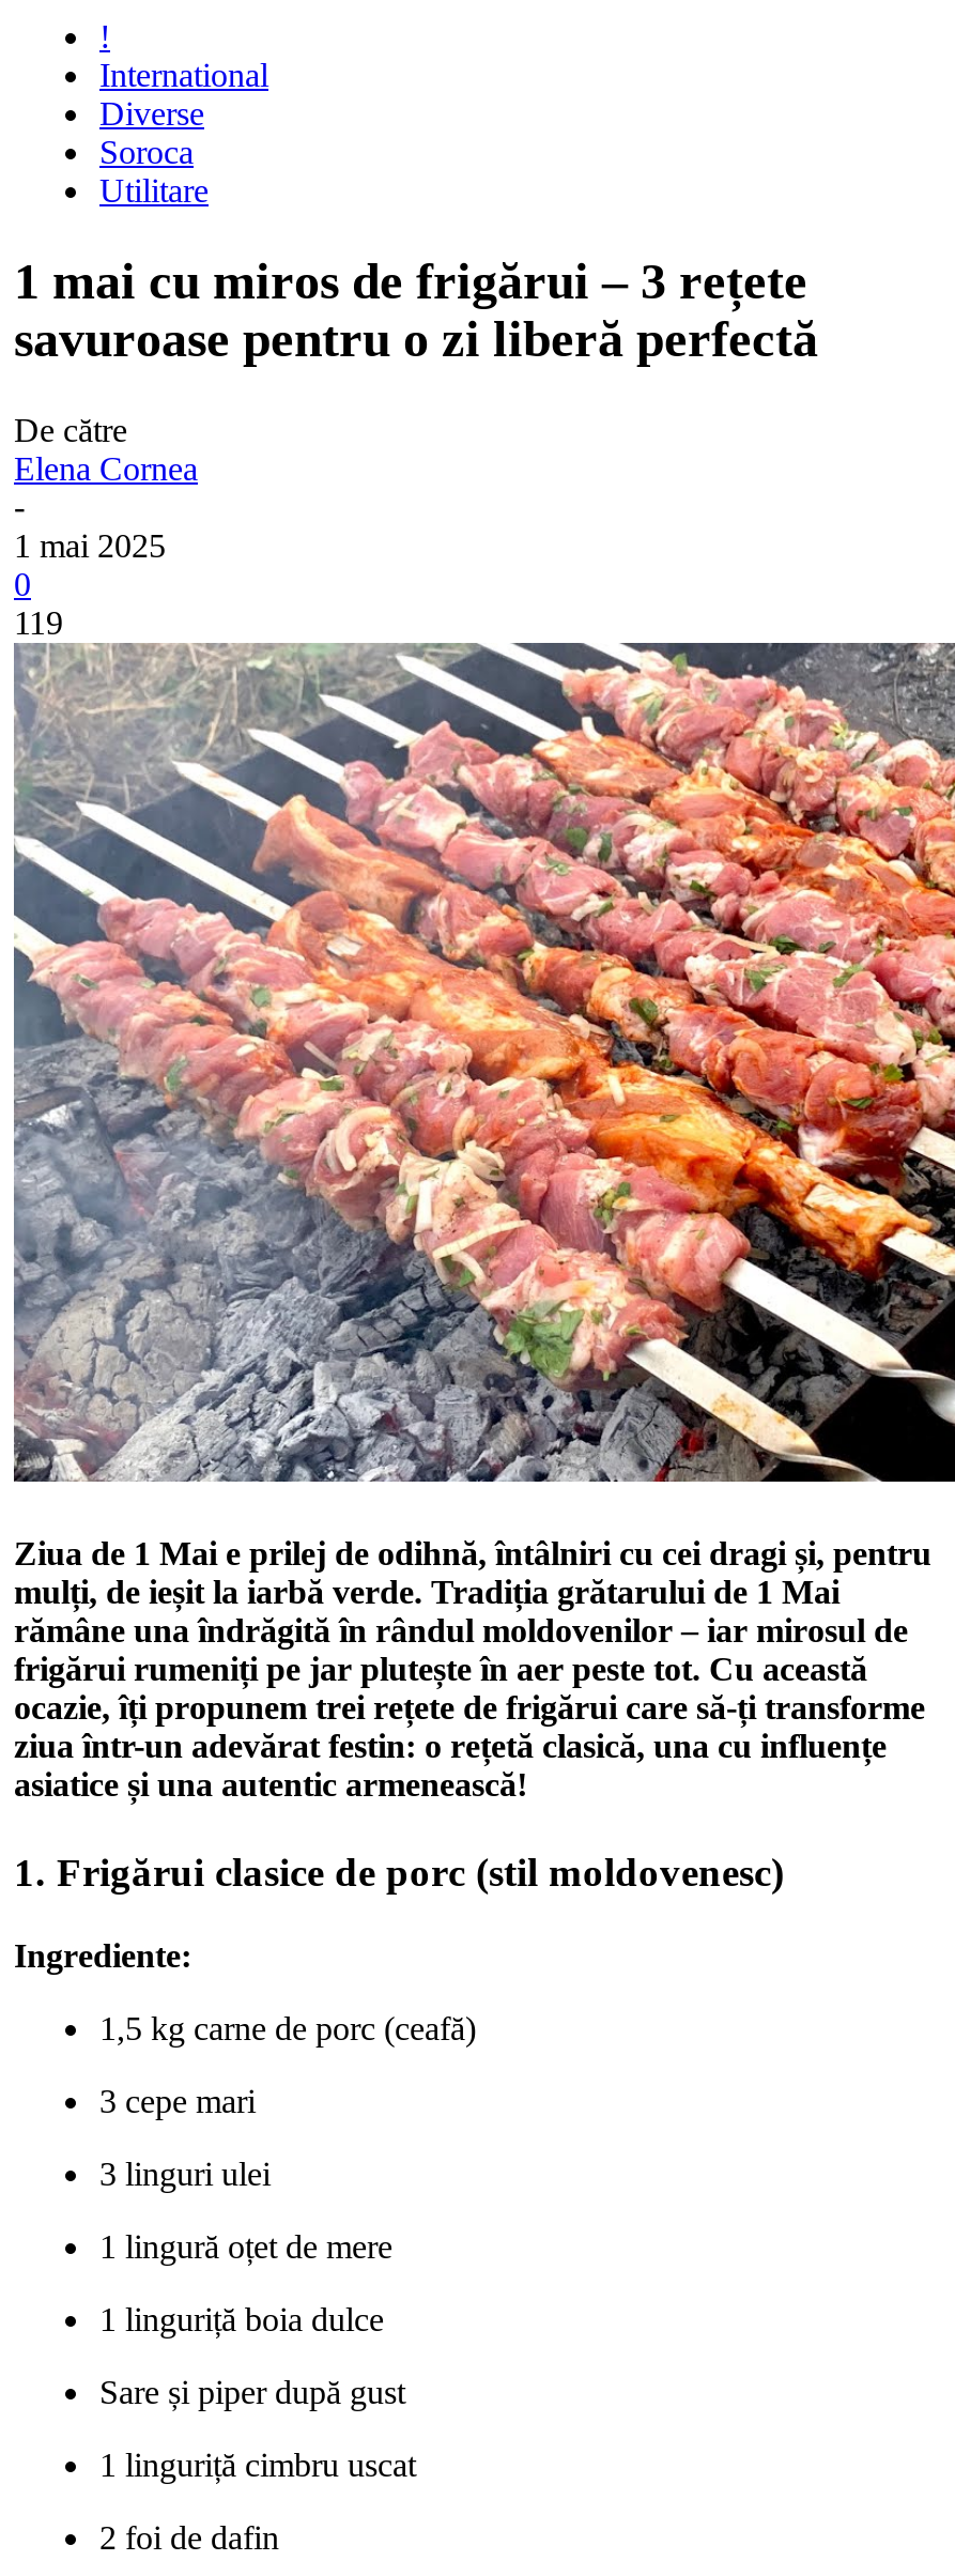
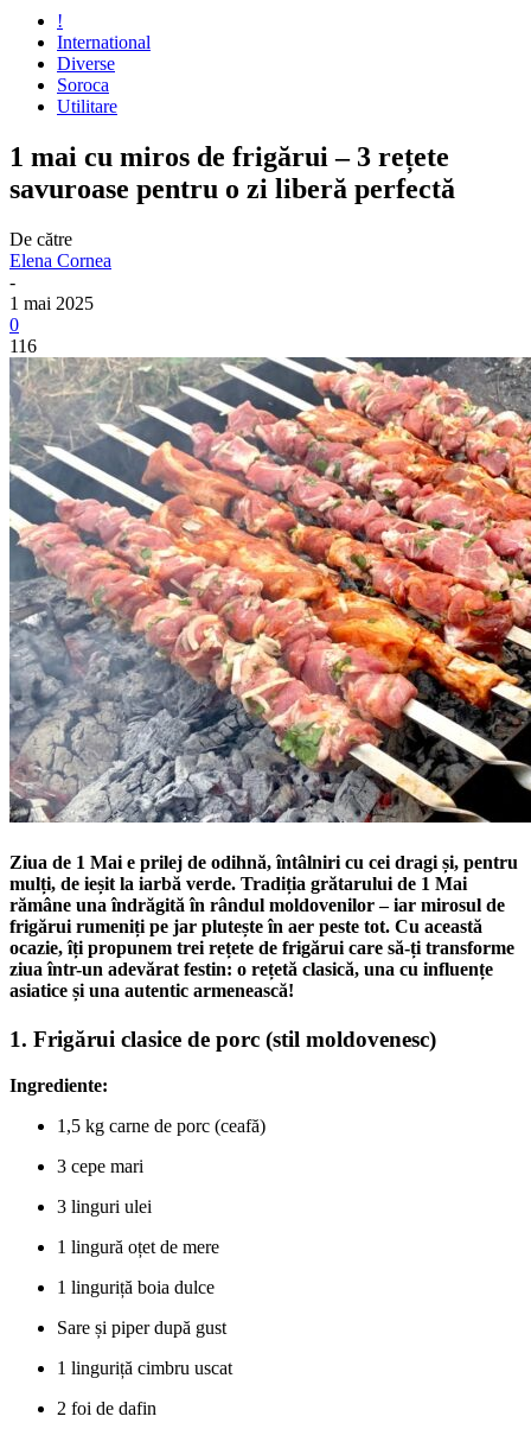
[14,604,63,640] 119 -> [9,336,37,356] 116

